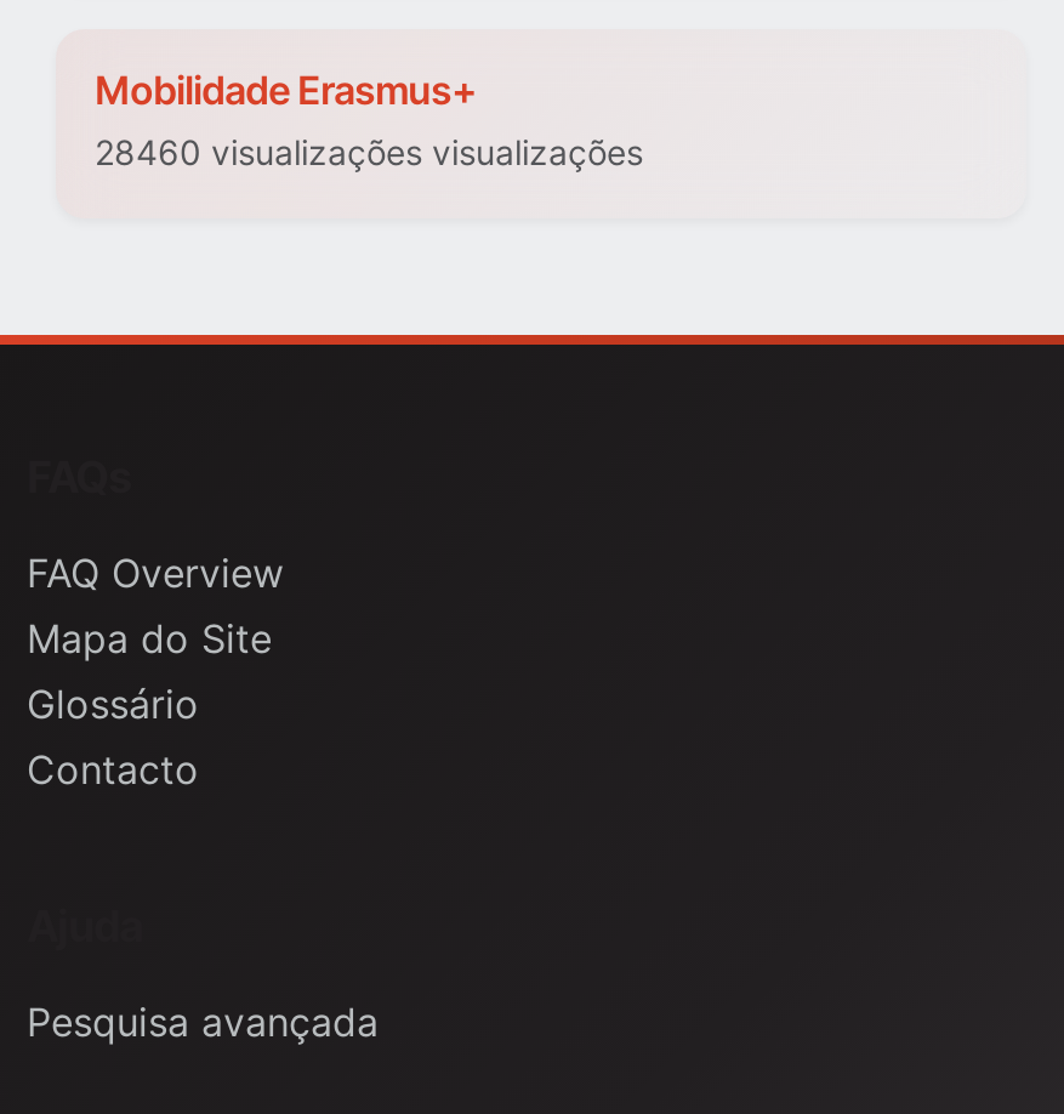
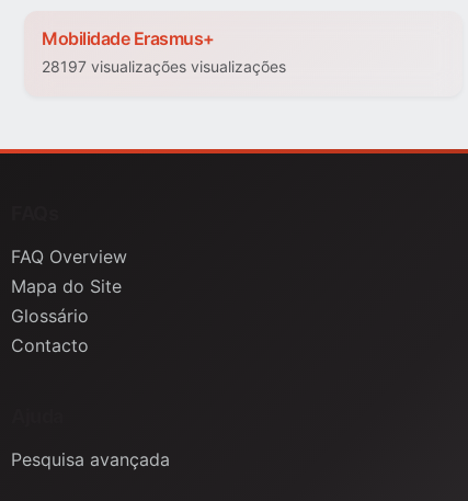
[95,132,643,174] 28460 visualizações visualizações -> [42,58,286,76] 28197 visualizações visualizações

